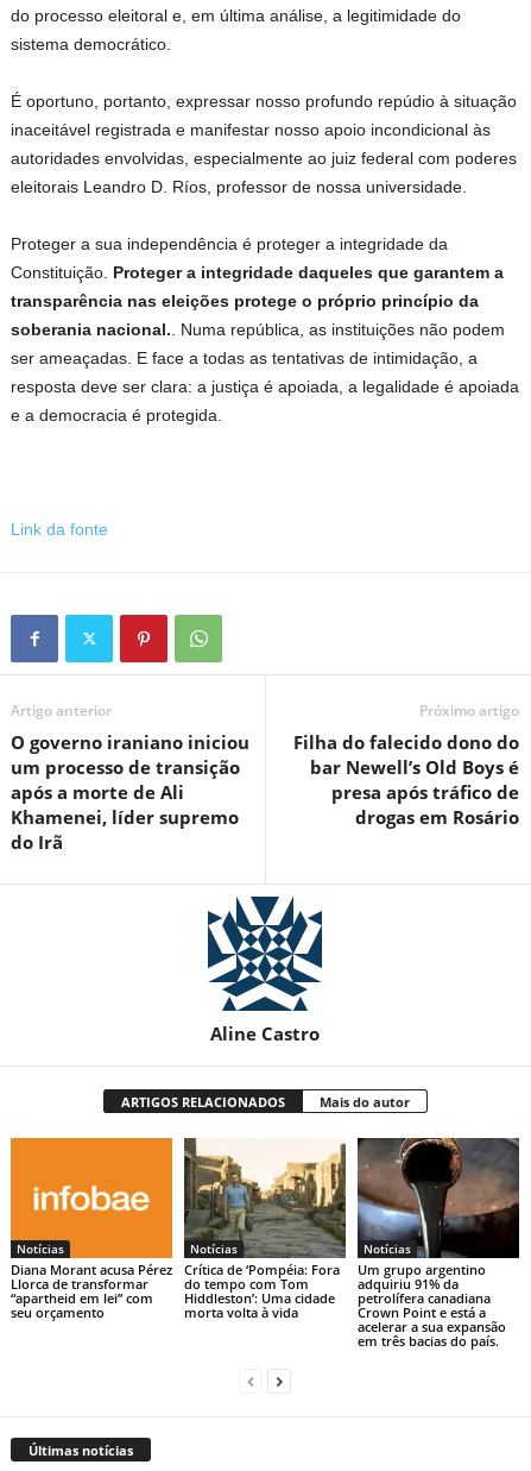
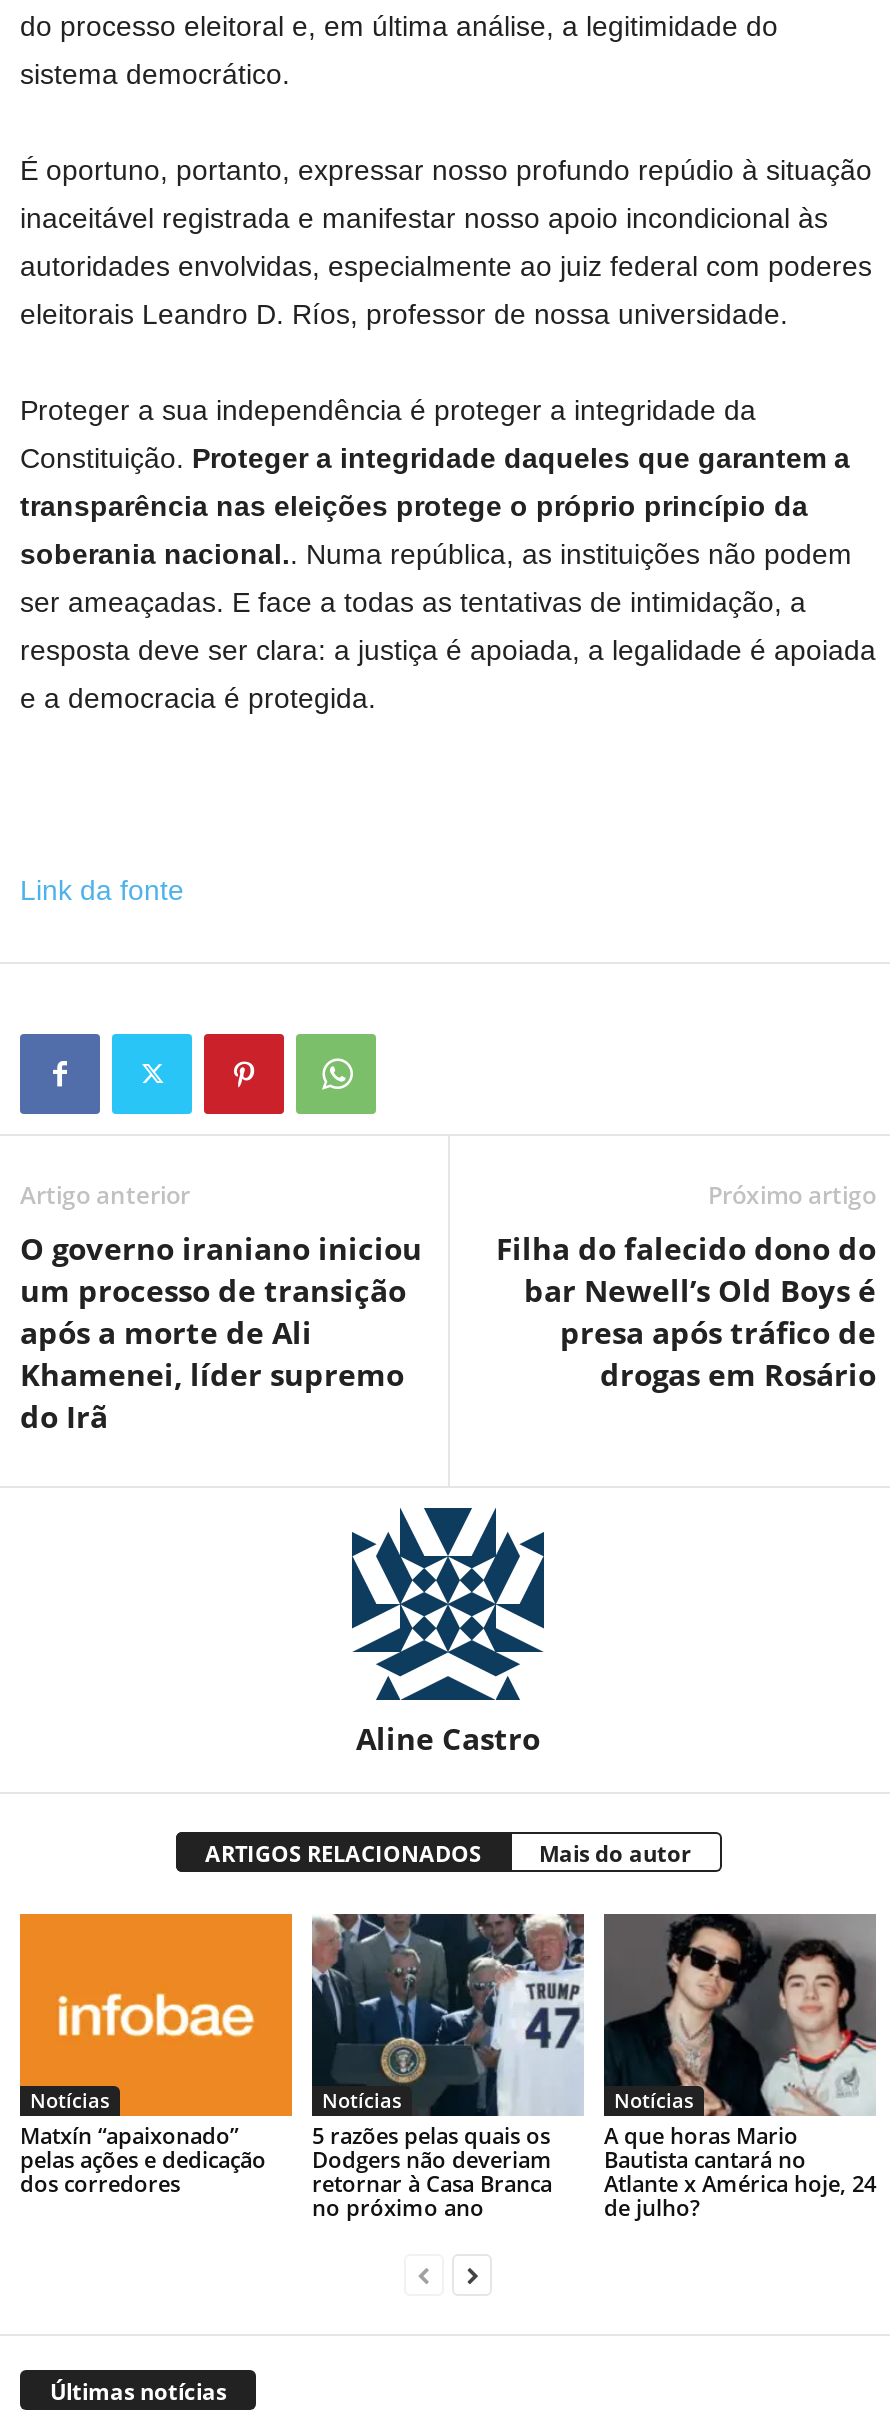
[184,1137,347,1322] [image] | Crítica de ‘Pompéia: Fora | do tempo com Tom | Hiddleston’: Uma cidade | morta volta à vida -> [312,1912,586,2223] [image] | 5 razões pelas quais os | Dodgers não deveriam | retornar à Casa Branca | no próximo ano
[356,1138,520,1350] [image] | Um grupo argentino | adquiriu 91% da | petrolífera canadiana | Crown Point e está a | acelerar a sua expansão | em três bacias do país. -> [604,1914,878,2223] [image] | A que horas Mario | Bautista cantará no | Atlante x América hoje, 24 | de julho?
[11,1261,172,1322] Diana Morant acusa Pérez | Llorca de transformar | “apartheid em lei” com | seu orçamento -> [20,2121,266,2199] Matxín “apaixonado” | pelas ações e dedicação | dos corredores

